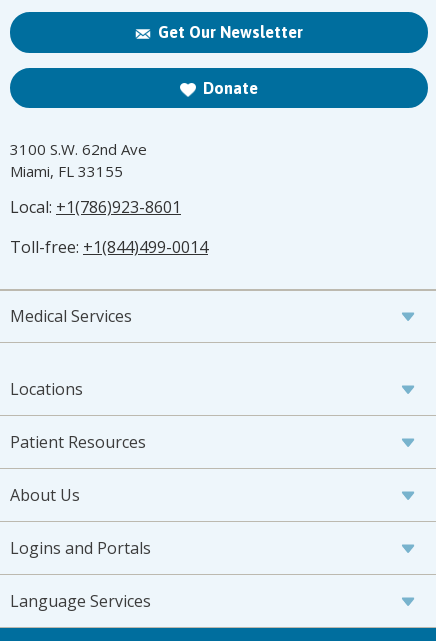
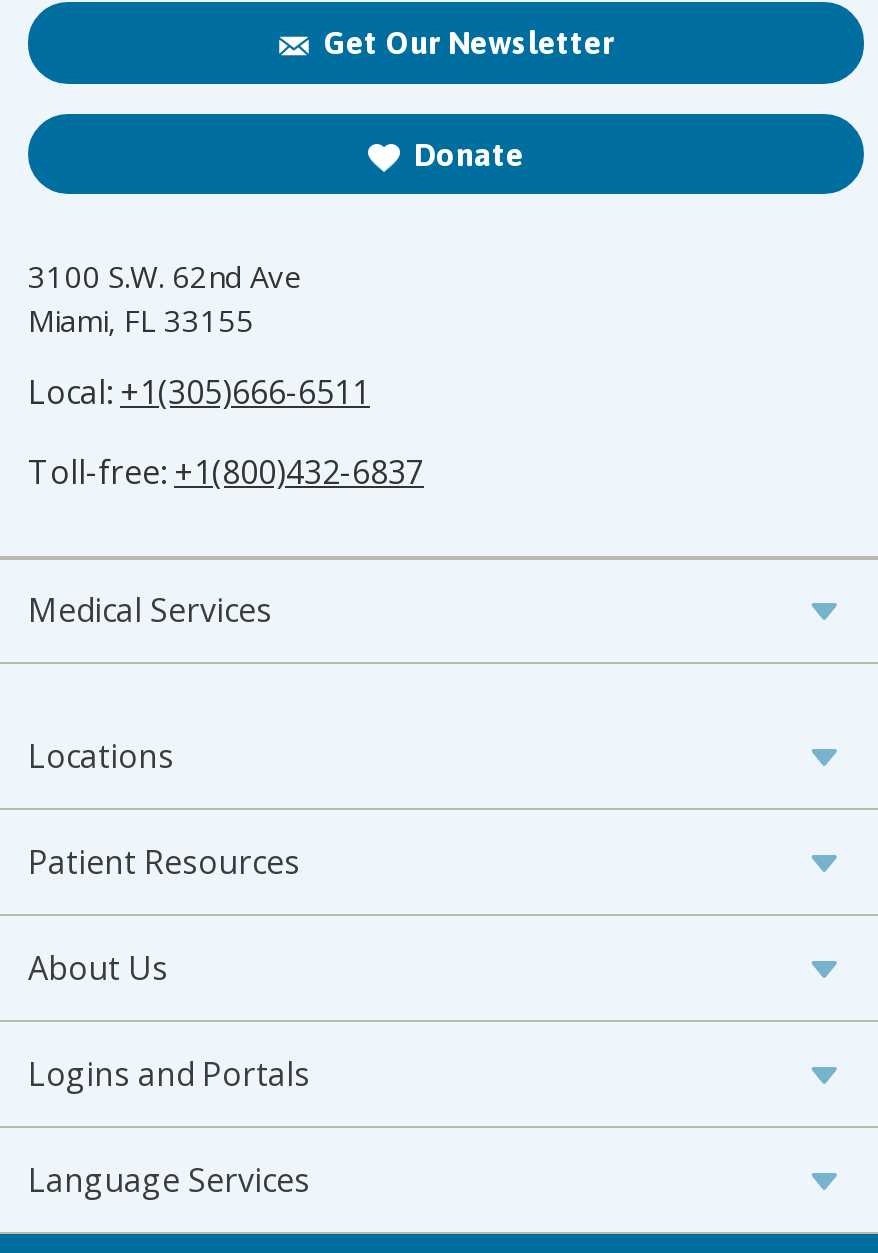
[10,196,181,218] Local: +1(786)923-8601 -> [28,370,370,414] Local: +1(305)666-6511
[10,236,208,258] Toll-free: +1(844)499-0014 -> [28,450,424,494] Toll-free: +1(800)432-6837

